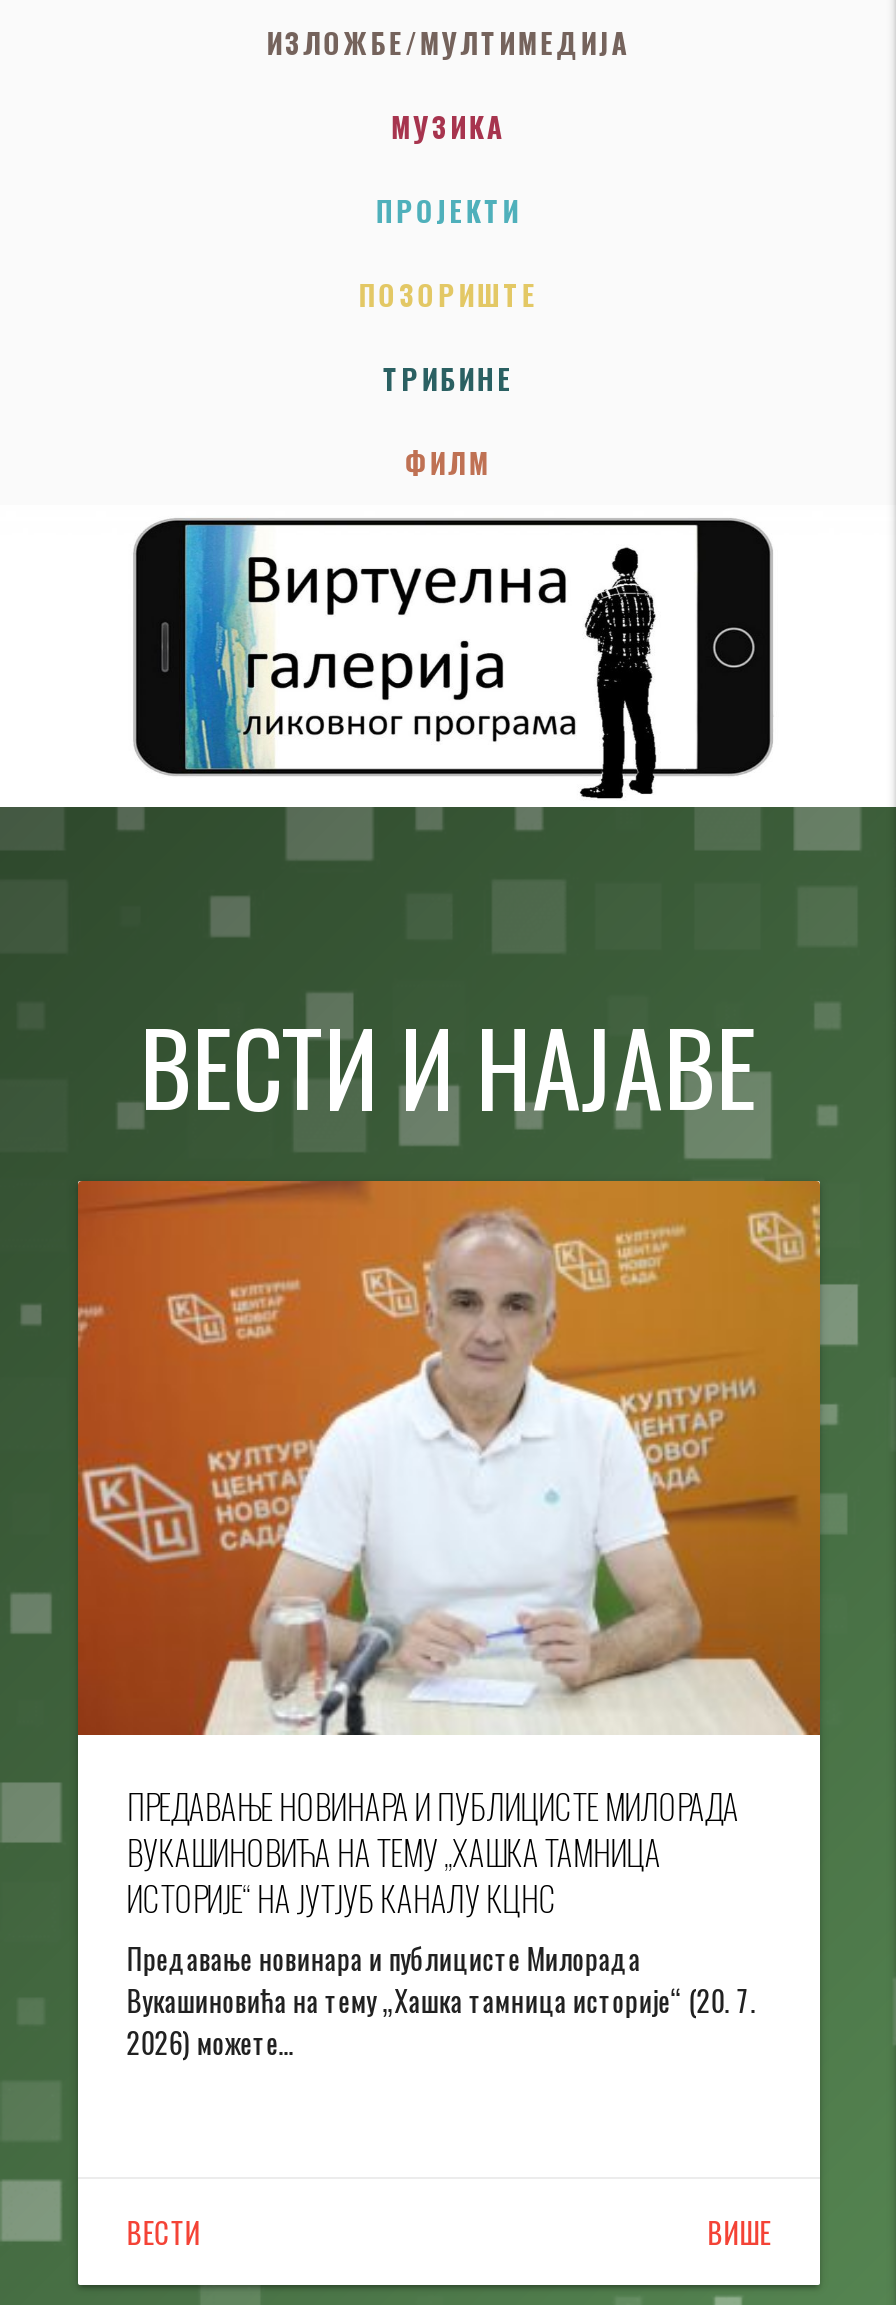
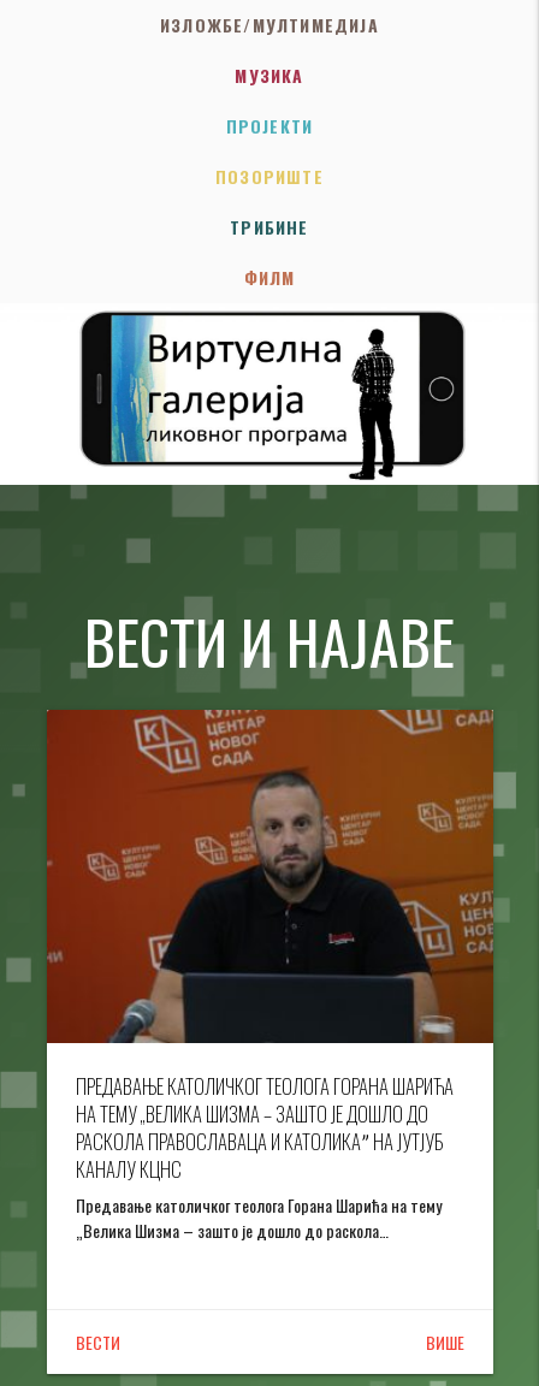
[76,1181,822,2064] [image] | ПРЕДАВАЊЕ НОВИНАРА И ПУБЛИЦИСТЕ МИЛОРАДА | ВУКАШИНОВИЋА НА ТЕМУ „ХАШКА ТАМНИЦА | ИСТОРИЈЕ“ НА ЈУТЈУБ КАНАЛУ КЦНС | Предавање новинара и публицисте Милорада | Вукашиновића на тему „Хашка тамница историје“ (20. 7. | 2026) можете… -> [47,709,493,1243] [image] | ПРЕДАВАЊЕ КАТОЛИЧКОГ ТЕОЛОГА ГОРАНА ШАРИЋА | НА ТЕМУ „ВЕЛИКА ШИЗМА – ЗАШТО ЈЕ ДОШЛО ДО | РАСКОЛА ПРАВОСЛАВАЦА И КАТОЛИКАˮ НА JУТЈУБ | КАНАЛУ КЦНС | Предавање католичког теолога Горана Шарића на тему | „Велика Шизма – зашто је дошло до раскола…

